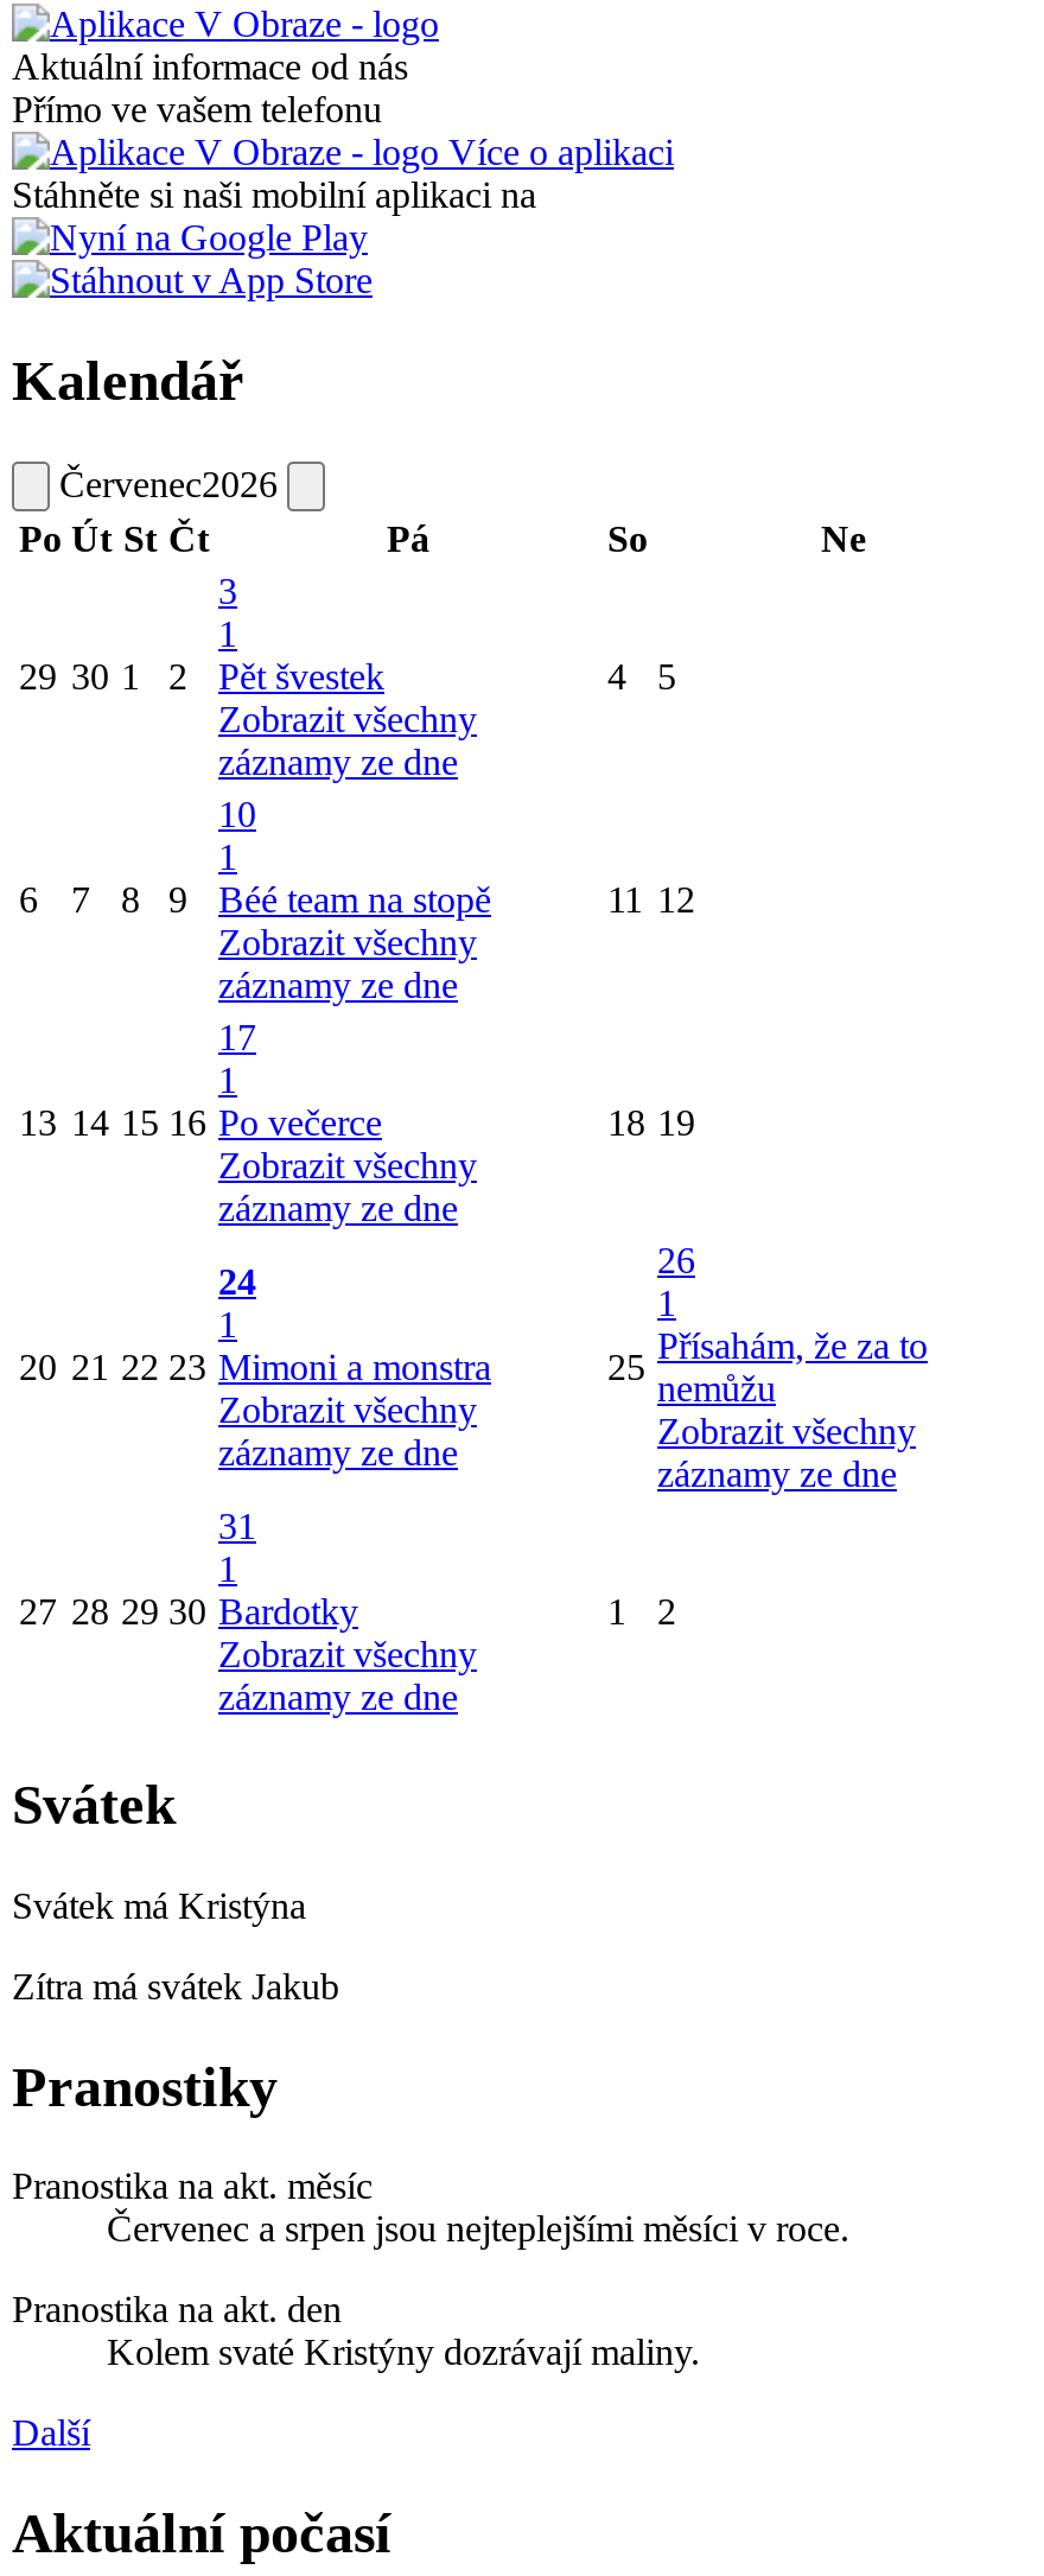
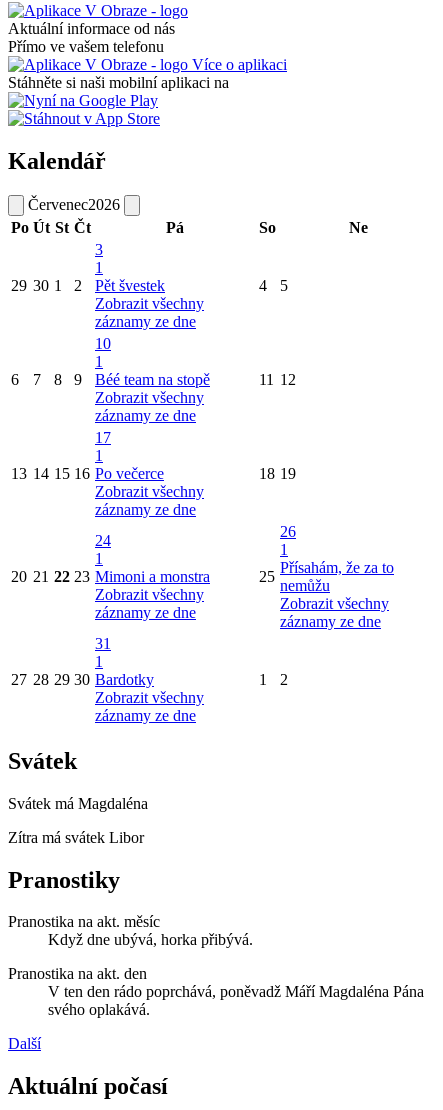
[12,1884,306,1925] Svátek má Kristýna -> [8,795,148,812] Svátek má Magdaléna
[12,1965,339,2006] Zítra má svátek Jakub -> [8,829,144,846] Zítra má svátek Libor
[107,2209,849,2249] Červenec a srpen jsou nejteplejšími měsíci v roce. -> [48,931,253,948] Když dne ubývá, horka přibývá.
[107,2333,700,2373] Kolem svaté Kristýny dozrávají maliny. -> [48,983,424,1018] V ten den rádo poprchává, poněvadž Máří Magdaléna Pána | svého oplakává.

